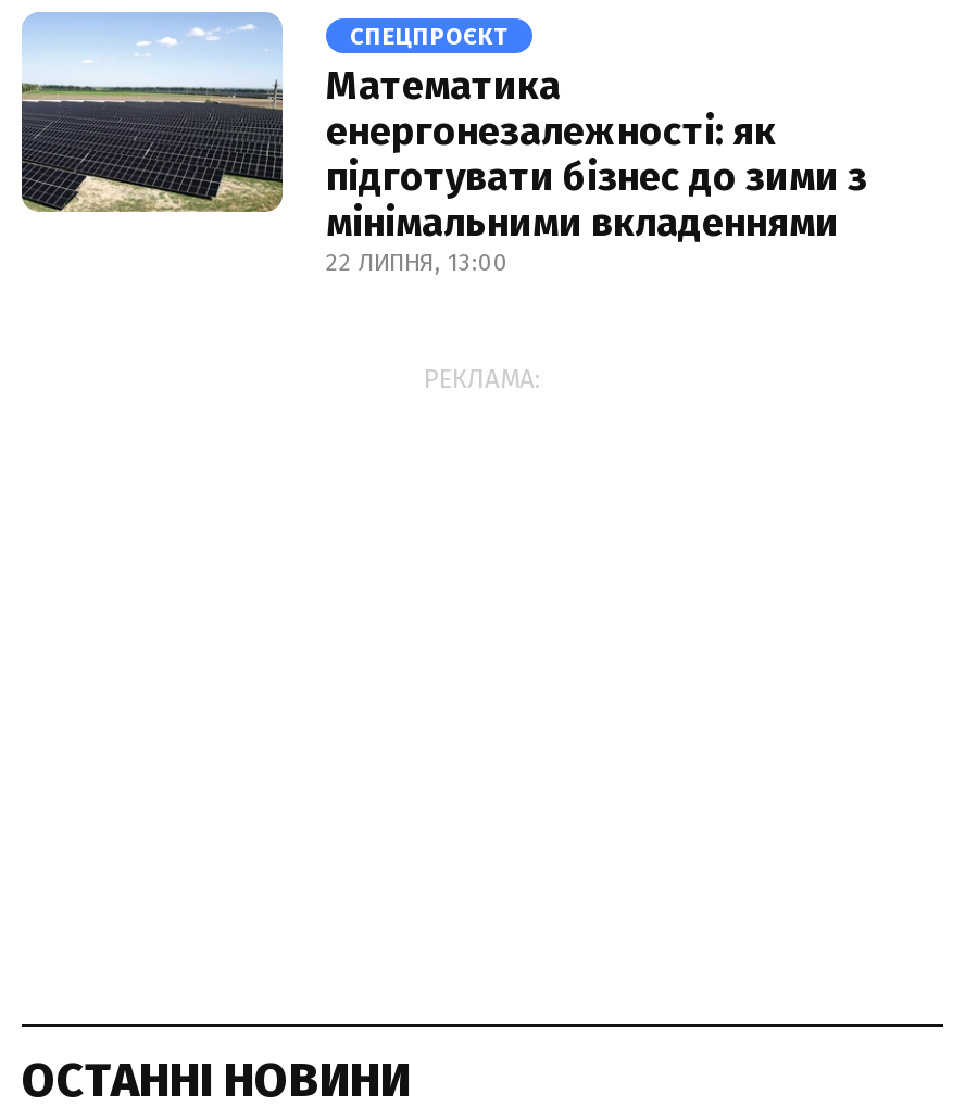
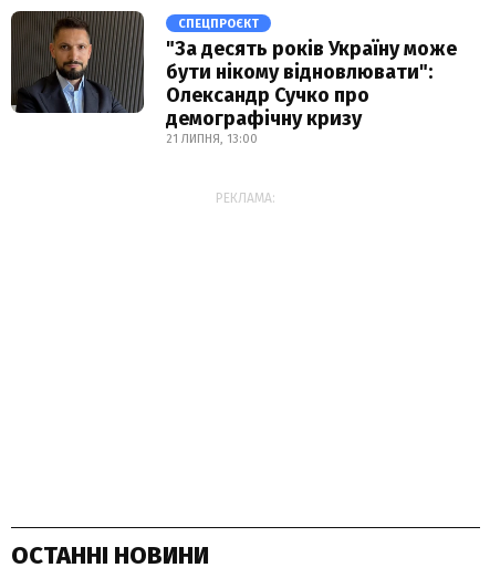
[20,12,867,277] [image] | Математика | енергонезалежності: як | підготувати бізнес до зими з | мінімальними вкладеннями | 22 ЛИПНЯ, 13:00 -> [10,10,457,146] [image] | "За десять років Україну може | бути нікому відновлювати": | Олександр Сучко про | демографічну кризу | 21 ЛИПНЯ, 13:00

